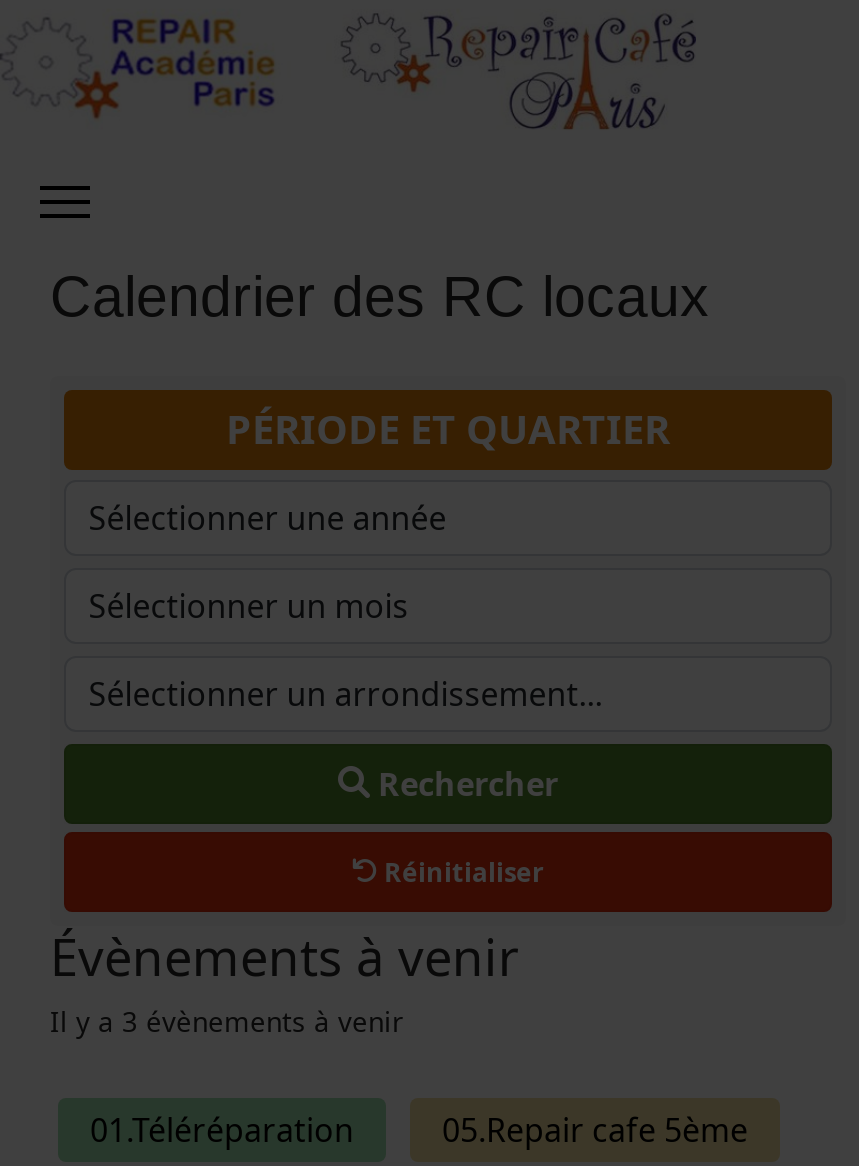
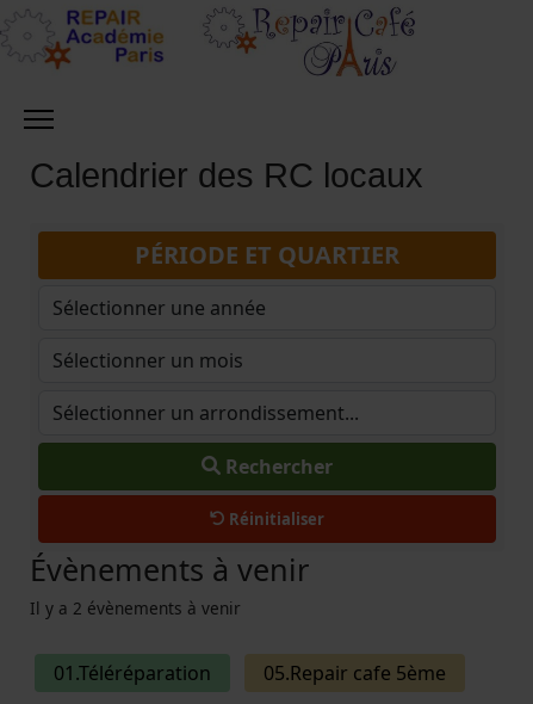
[50,1002,404,1040] Il y a 3 évènements à venir -> [30,597,241,619] Il y a 2 évènements à venir

